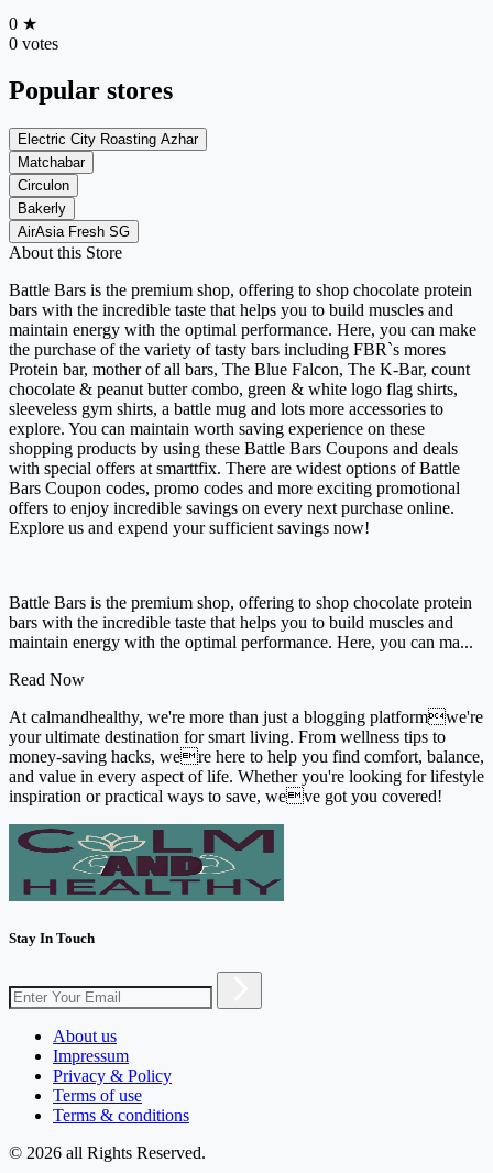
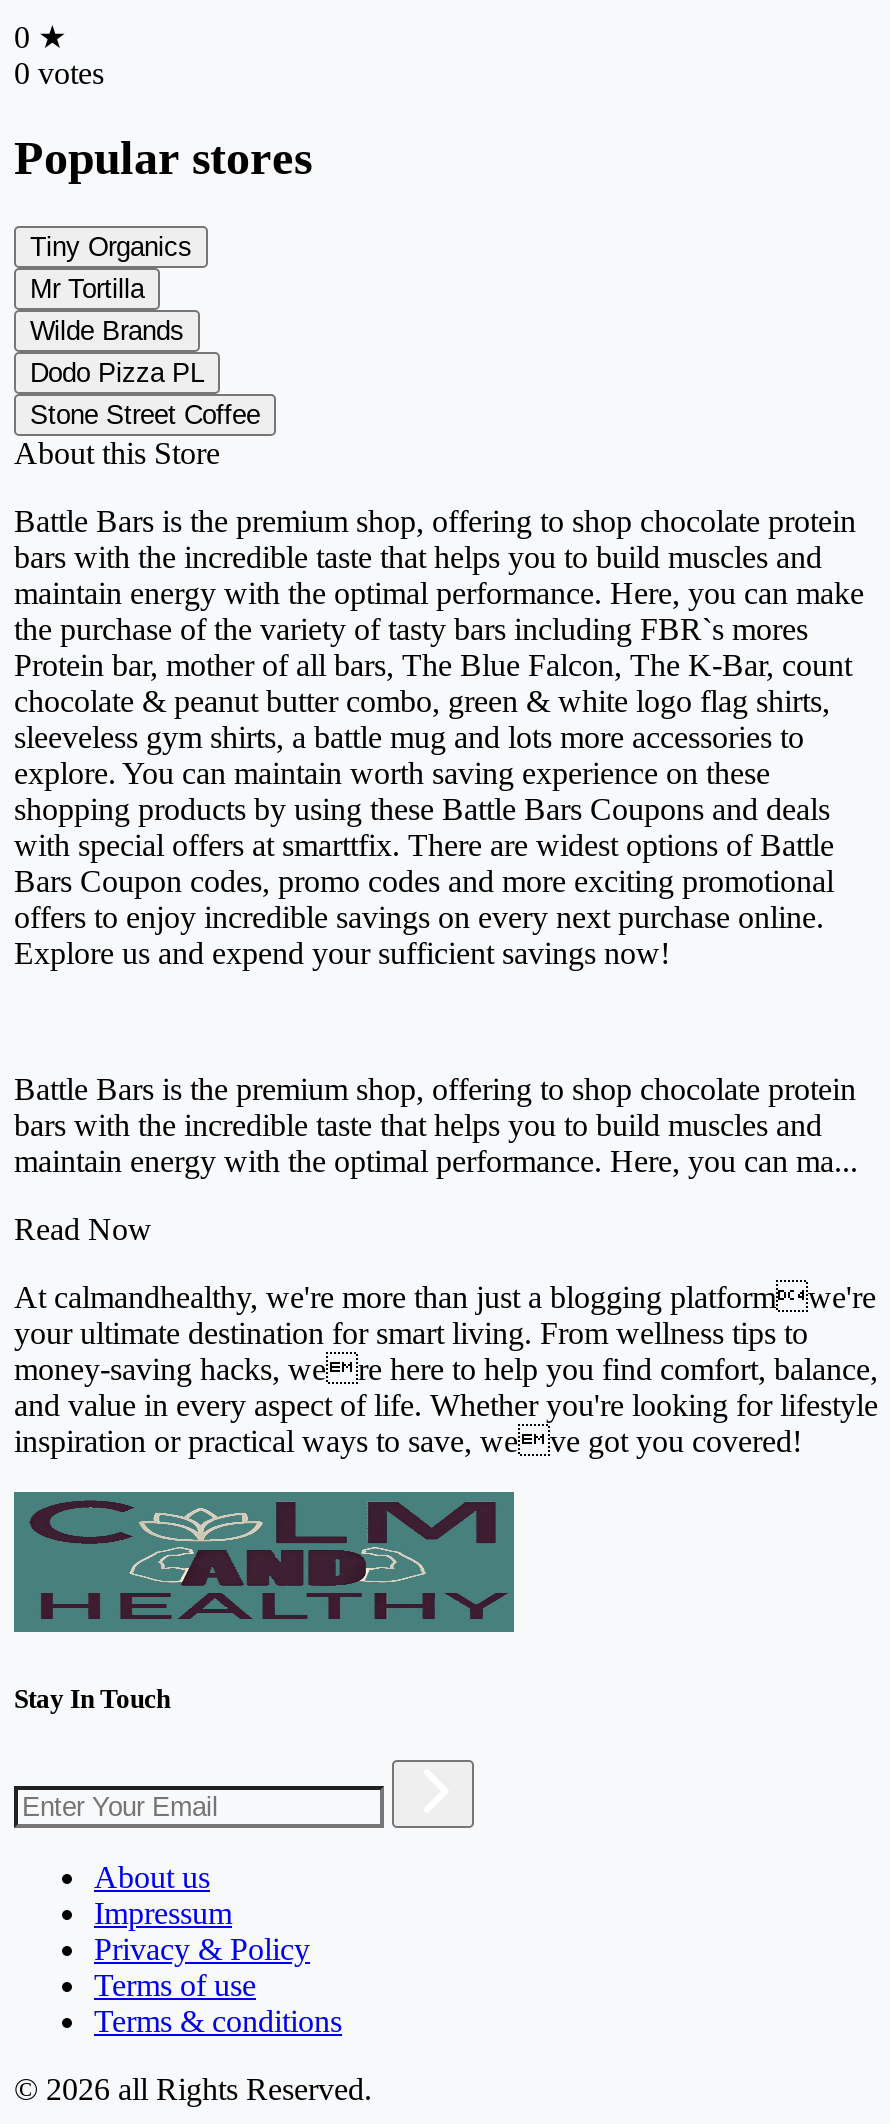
[18,131,198,240] Electric City Roasting Azhar | Matchabar | Circulon | Bakerly | AirAsia Fresh SG -> [30,231,260,429] Tiny Organics | Mr Tortilla | Wilde Brands | Dodo Pizza PL | Stone Street Coffee

